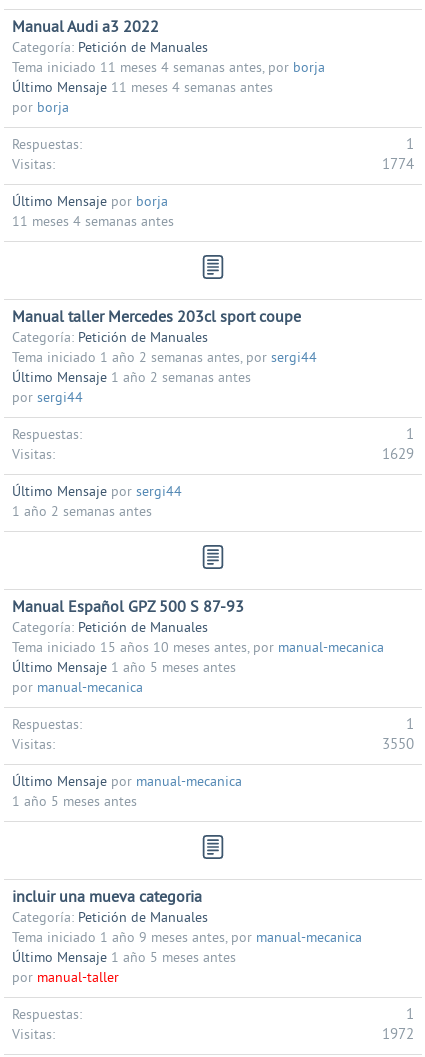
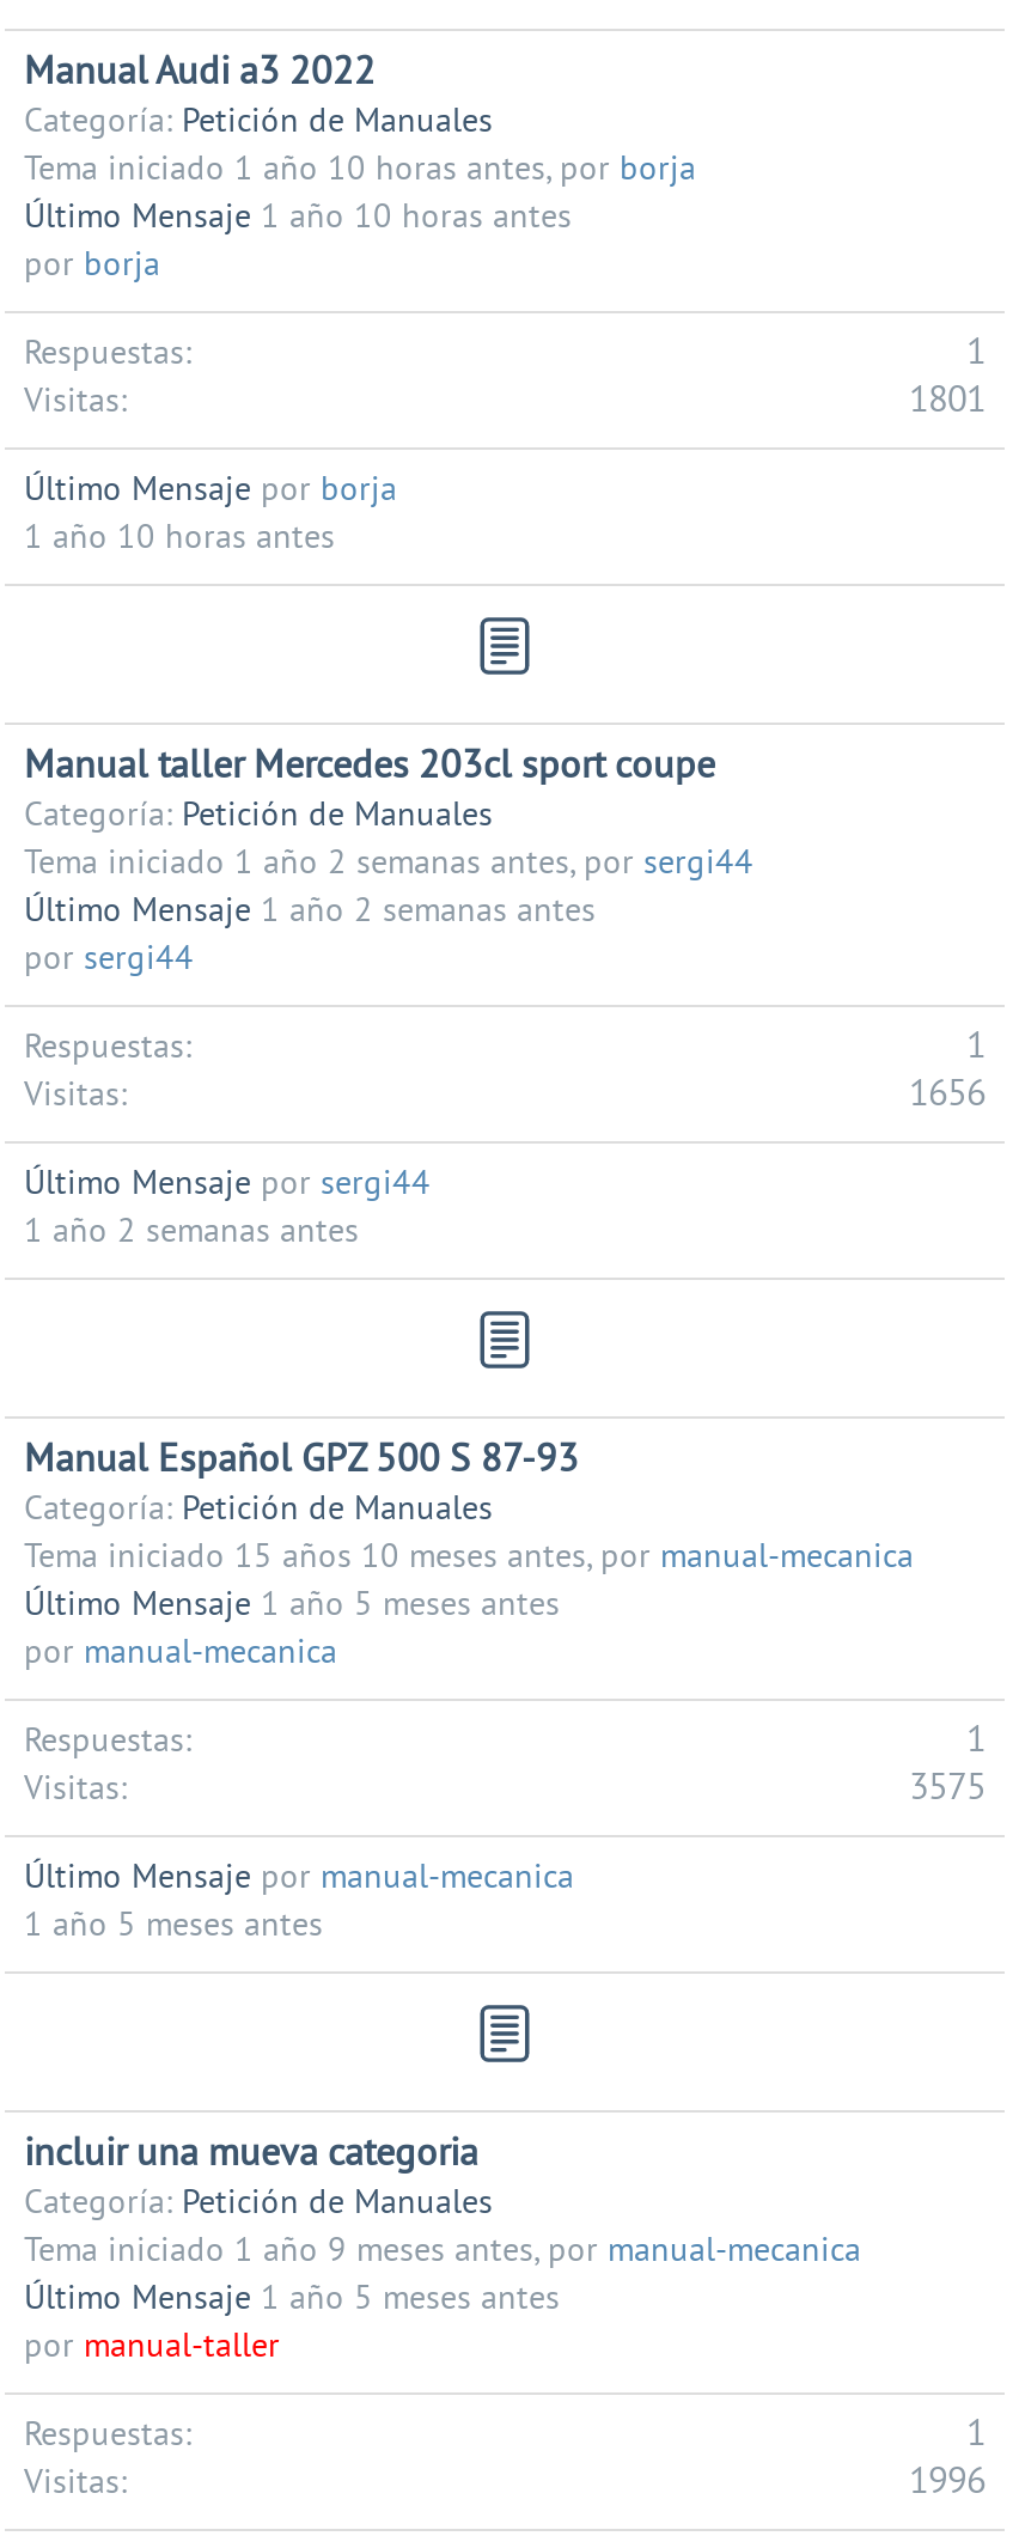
[12,59,325,76] Tema iniciado 11 meses 4 semanas antes, por borja -> [24,150,696,190] Tema iniciado 1 año 10 horas antes, por borja
[12,79,273,96] Último Mensaje 11 meses 4 semanas antes -> [24,197,572,238] Último Mensaje 1 año 10 horas antes
[382,155,414,174] 1774 -> [909,379,986,425] 1801
[12,213,174,230] 11 meses 4 semanas antes -> [24,518,335,559] 1 año 10 horas antes
[382,445,414,464] 1629 -> [909,1073,986,1118] 1656
[382,735,414,754] 3550 -> [909,1767,986,1812] 3575
[382,1025,414,1044] 1972 -> [909,2461,986,2506] 1996

